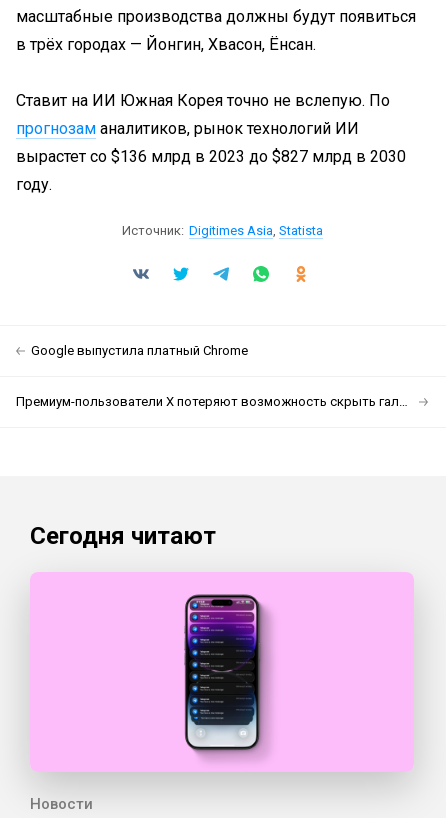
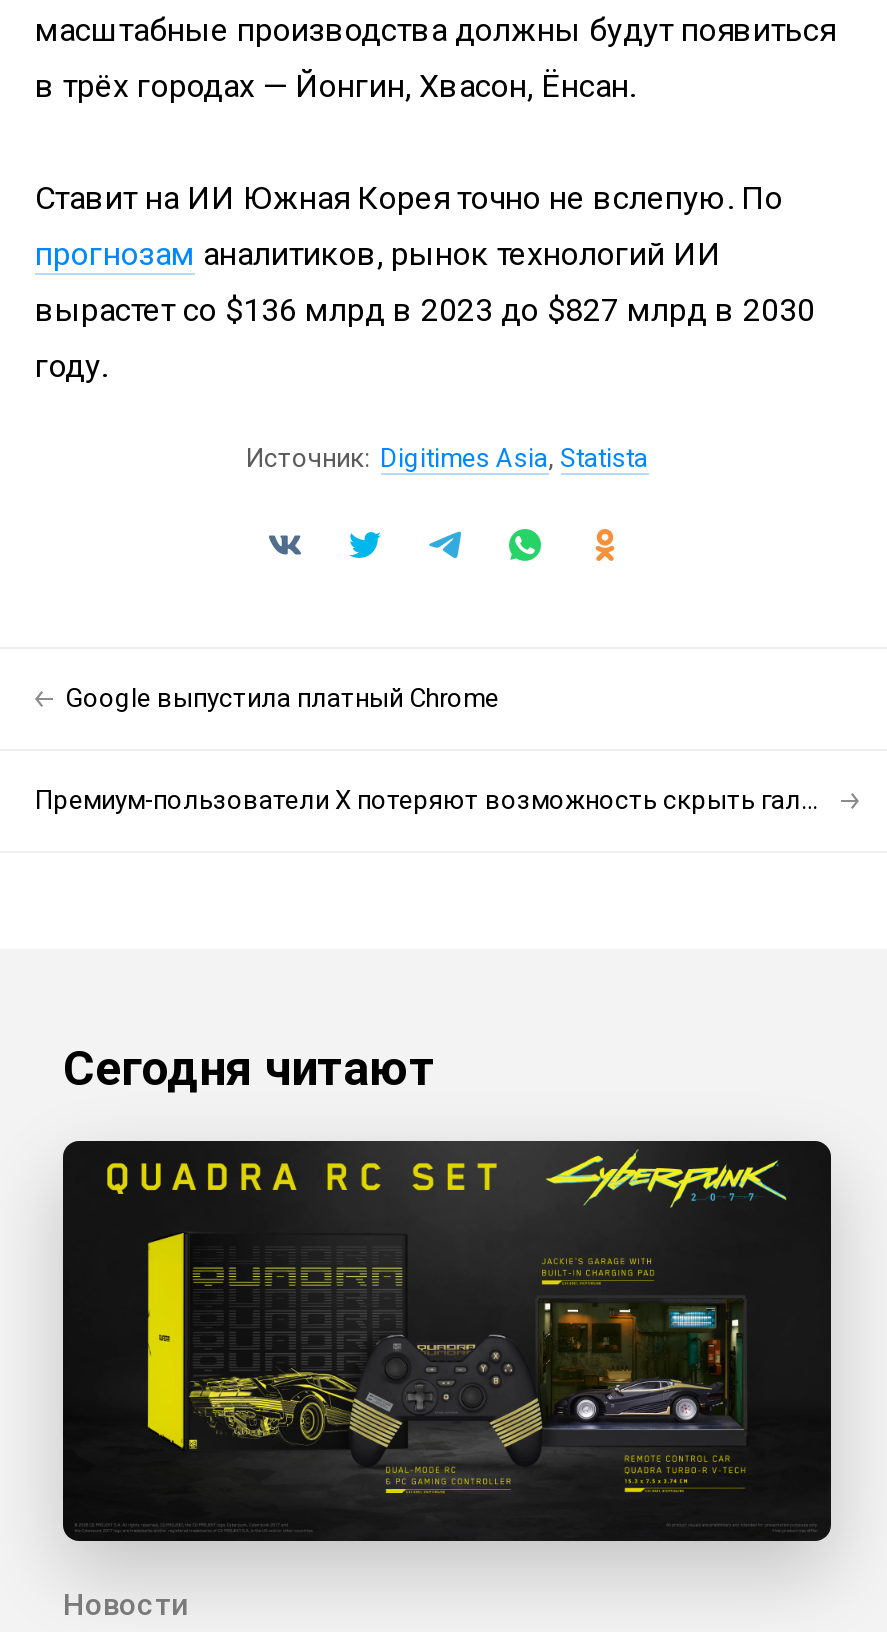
[30,572,414,772] [image] -> [61,1139,833,1543] [image]

